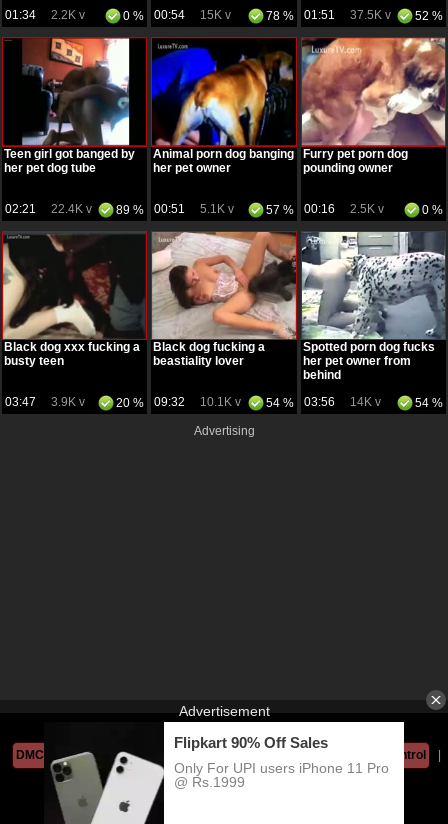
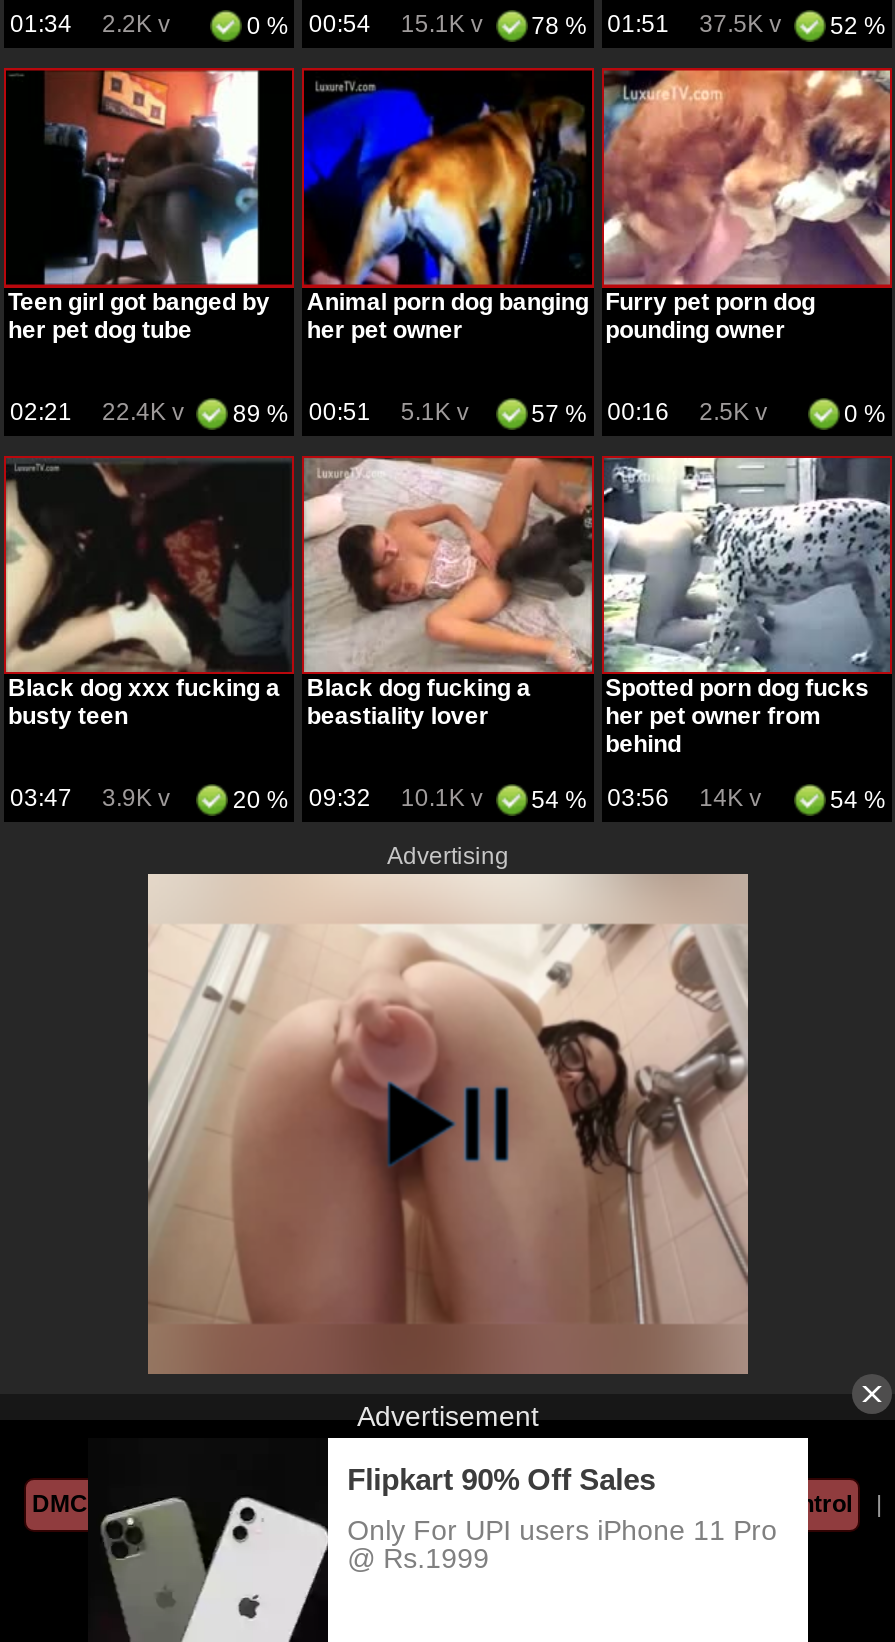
[200,8,231,22] 15K v -> [401,10,483,38] 15.1K v
none -> [146,872,750,1376] [image]

